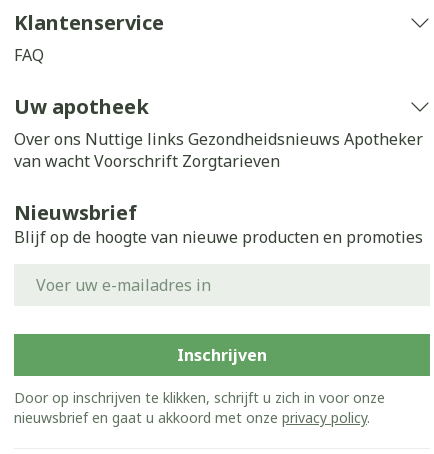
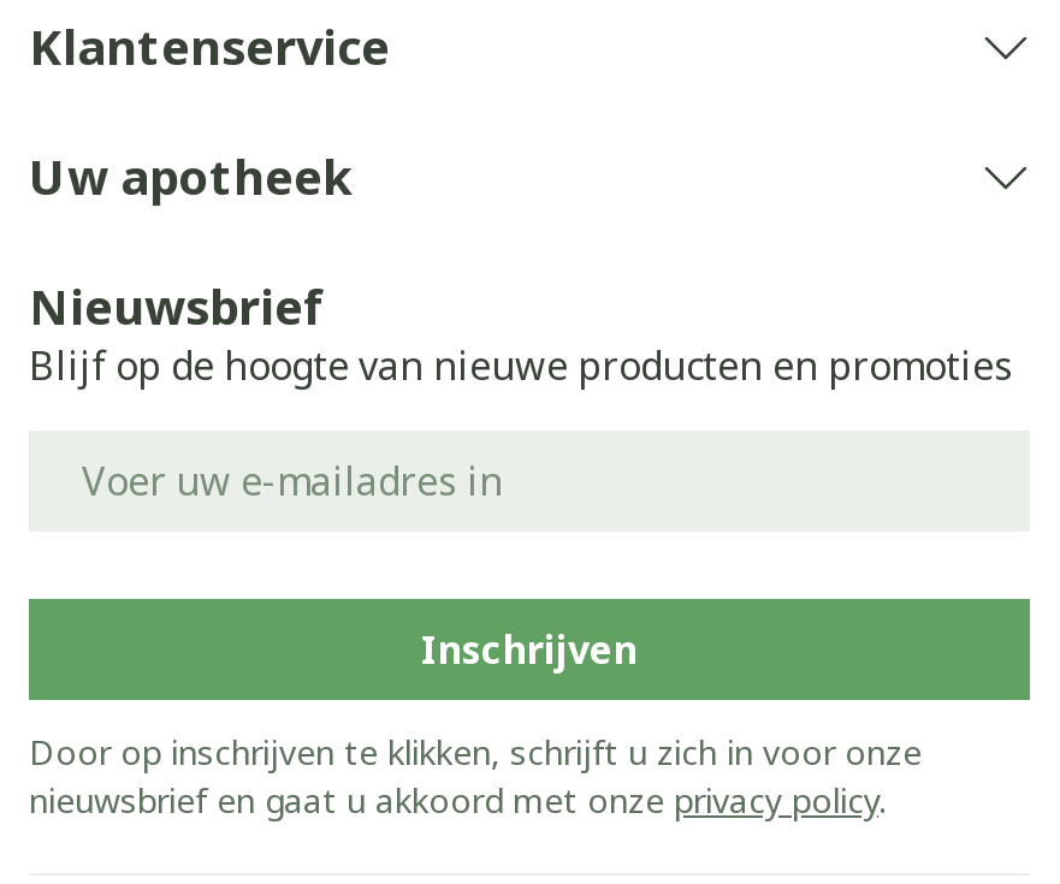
[14,44,44,66] FAQ -> none
[14,128,423,172] Over ons Nuttige links Gezondheidsnieuws Apotheker | van wacht Voorschrift Zorgtarieven -> none

